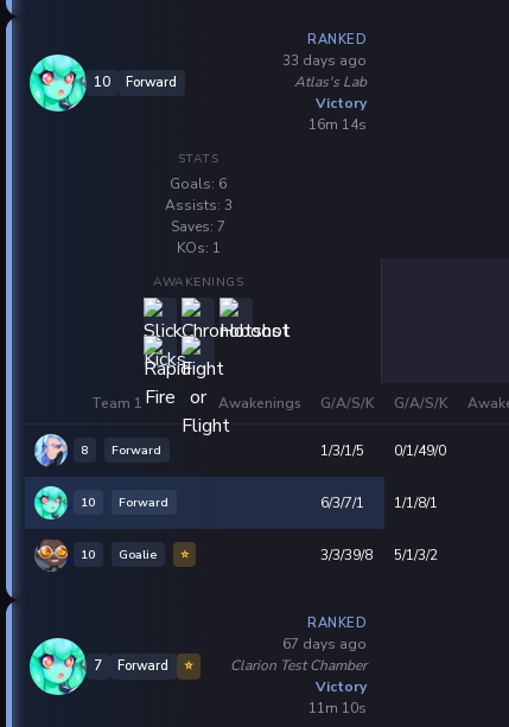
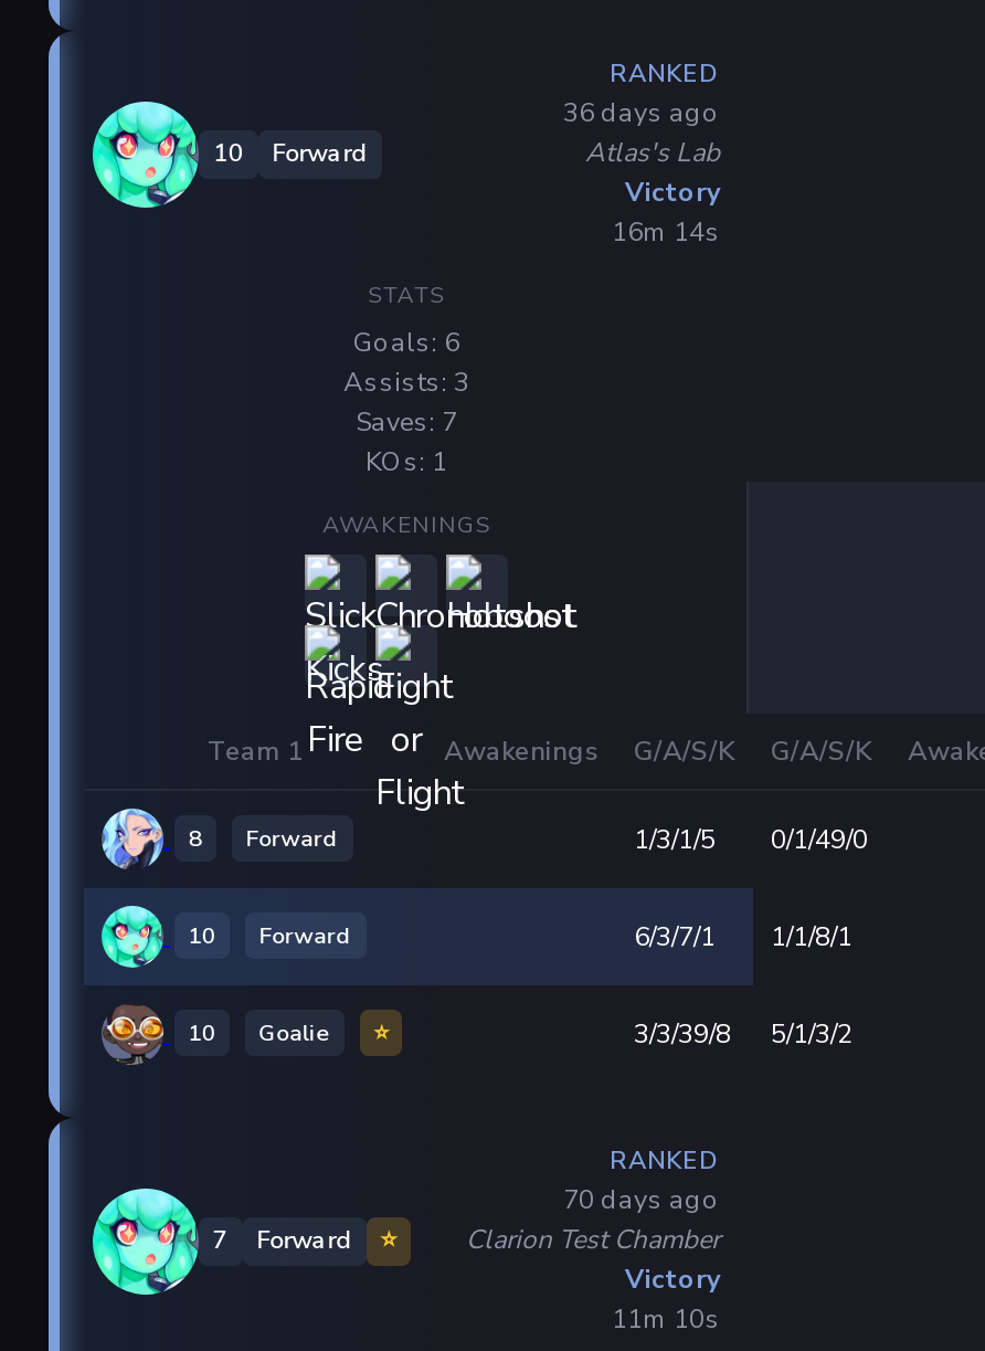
[282,51,367,70] 33 days ago -> [563,95,720,130] 36 days ago
[282,634,367,653] 67 days ago -> [563,1182,720,1217] 70 days ago

